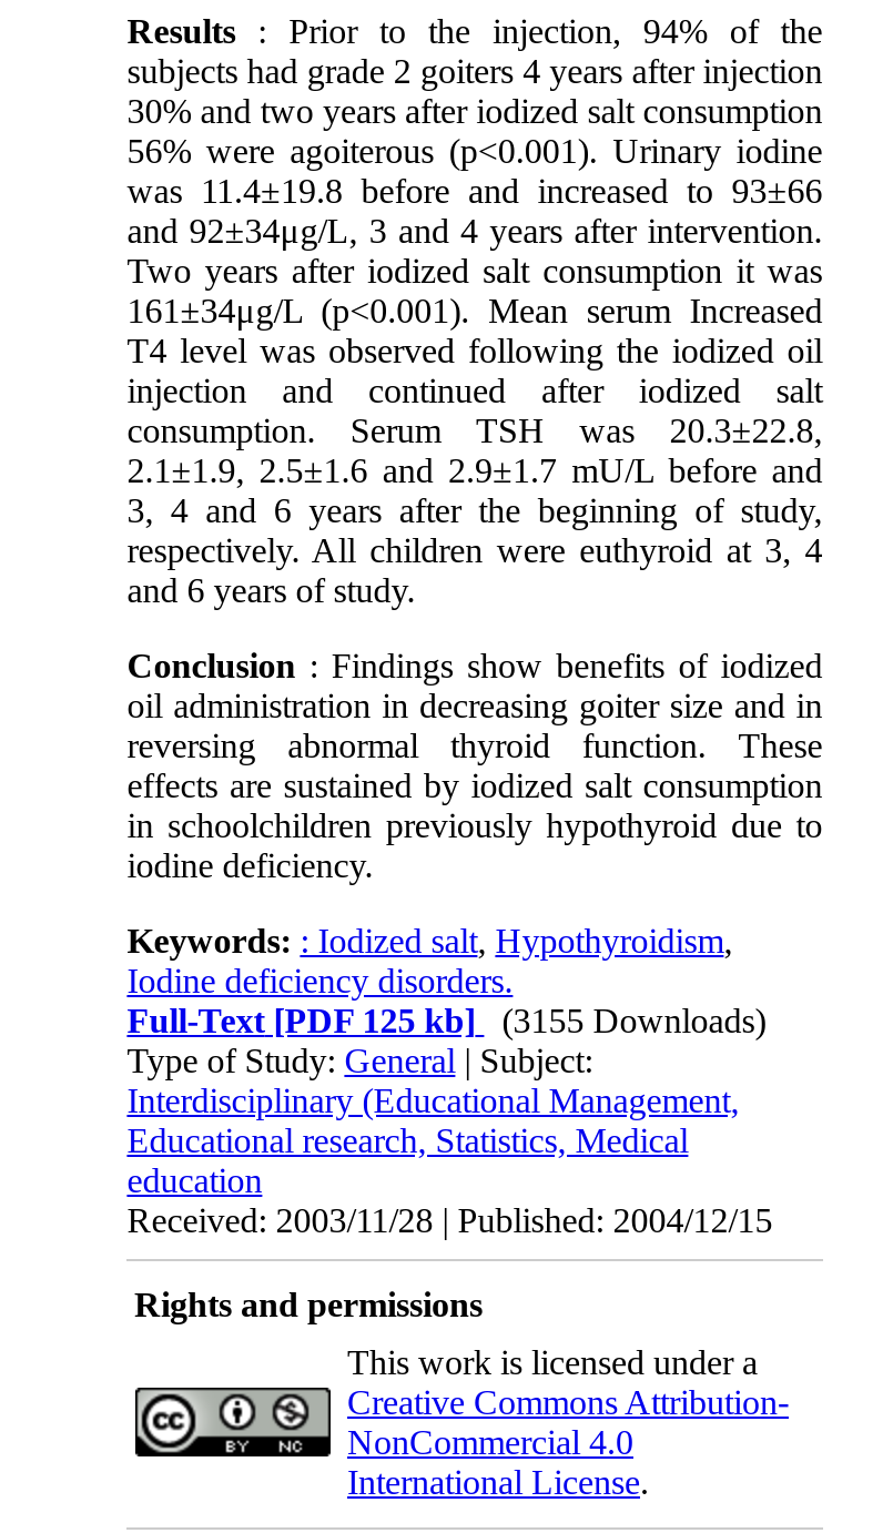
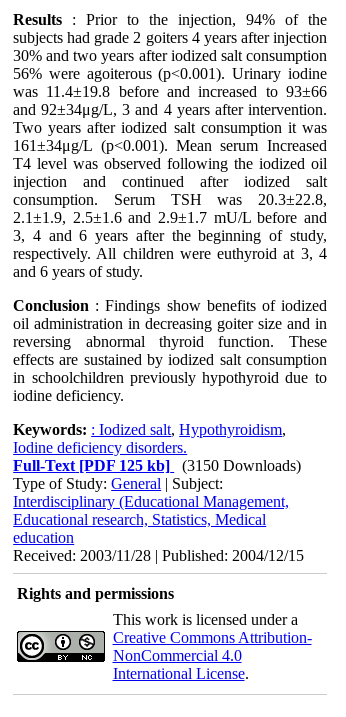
[127,1002,766,1040] Full-Text [PDF 125 kb] (3155 Downloads) -> [13,457,301,474] Full-Text [PDF 125 kb] (3150 Downloads)

